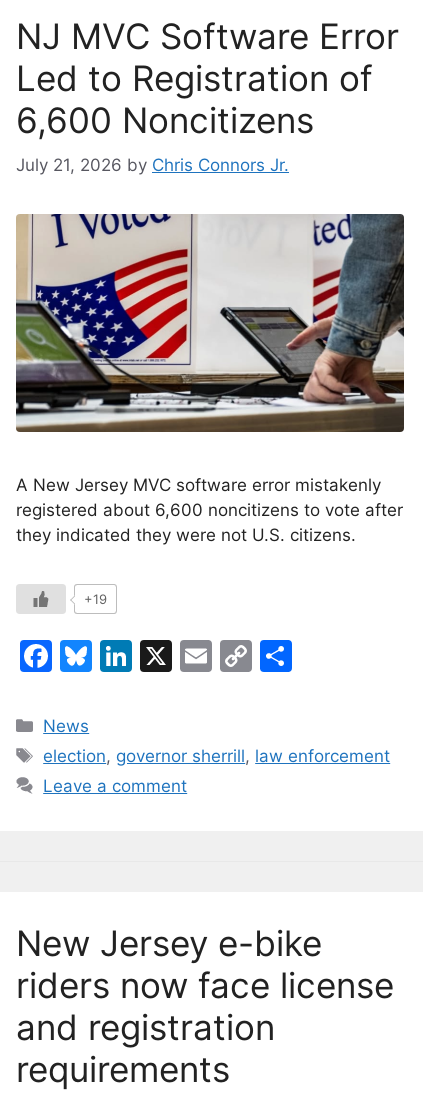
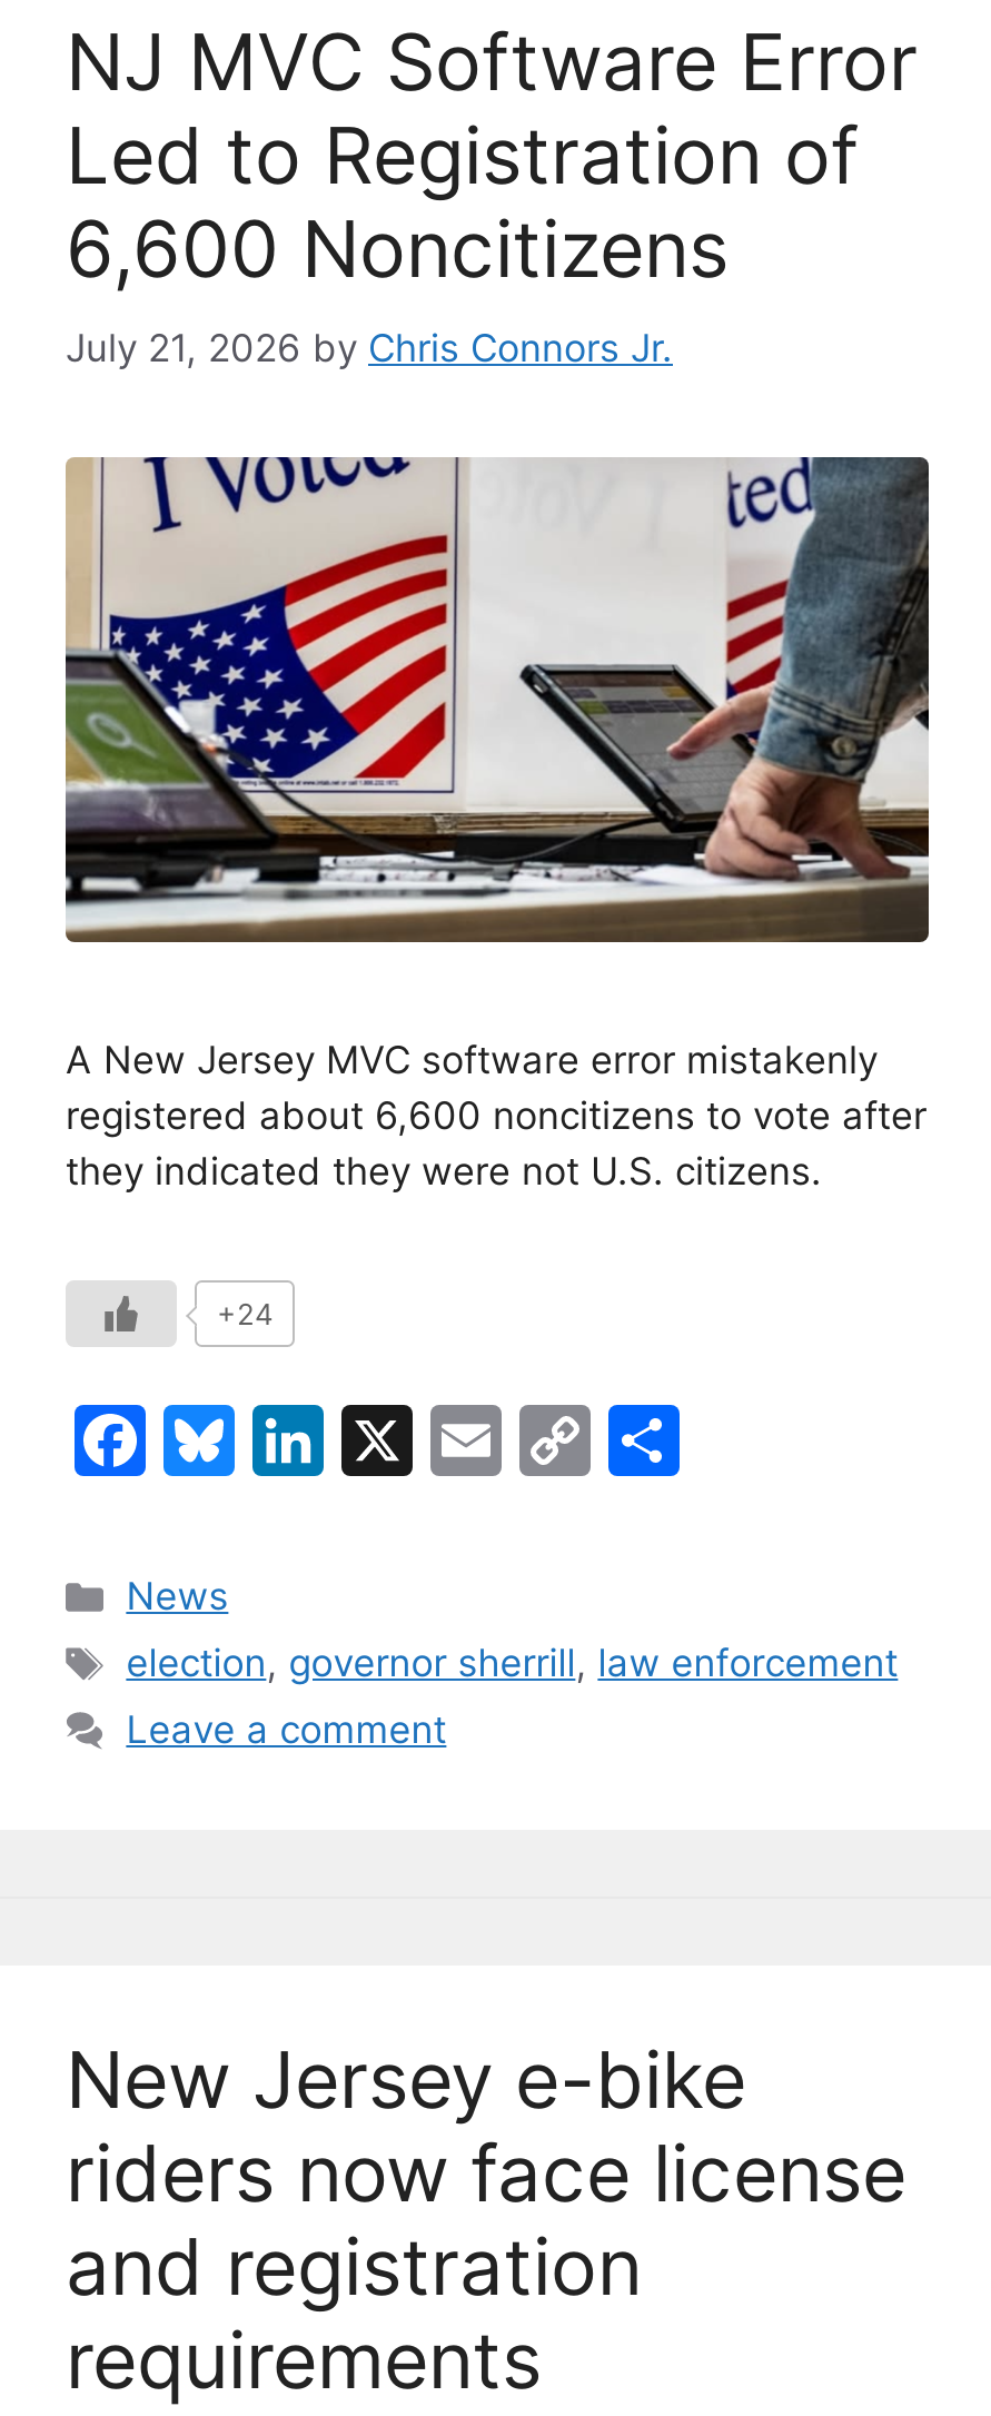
[84,591,107,607] +19 -> [217,1296,272,1332] +24

